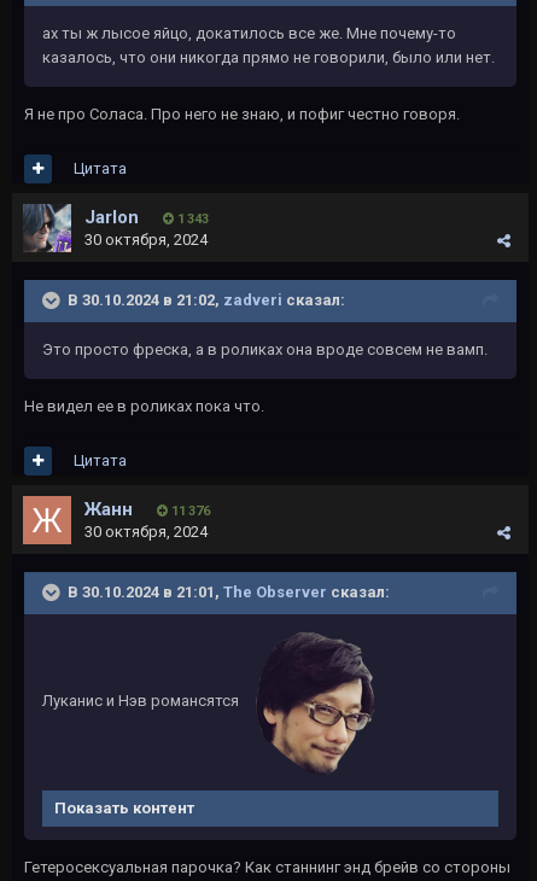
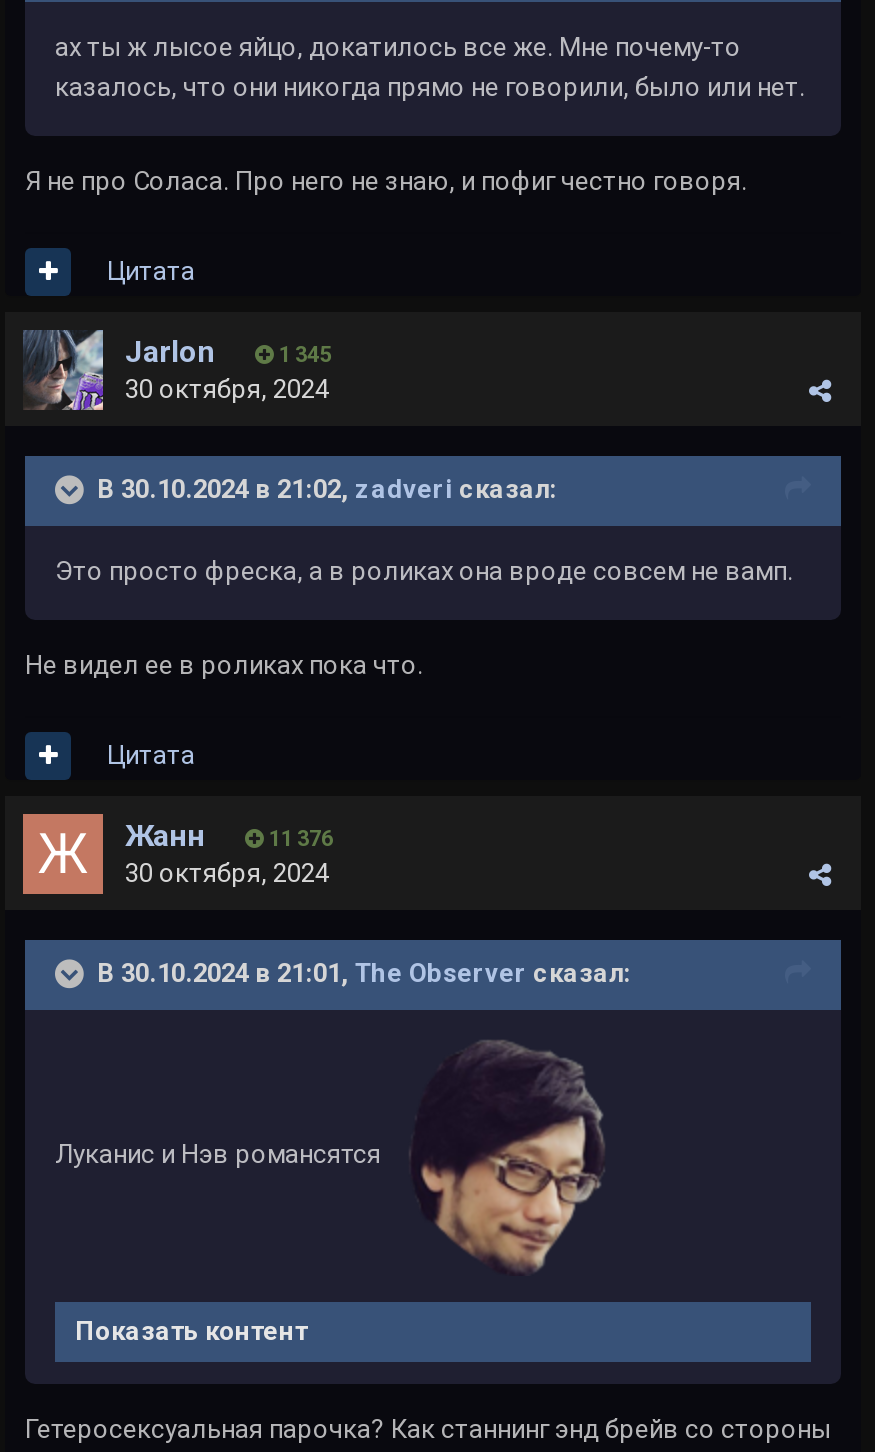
[174,211,209,227] 1 343 -> [273,342,331,368] 1 345

